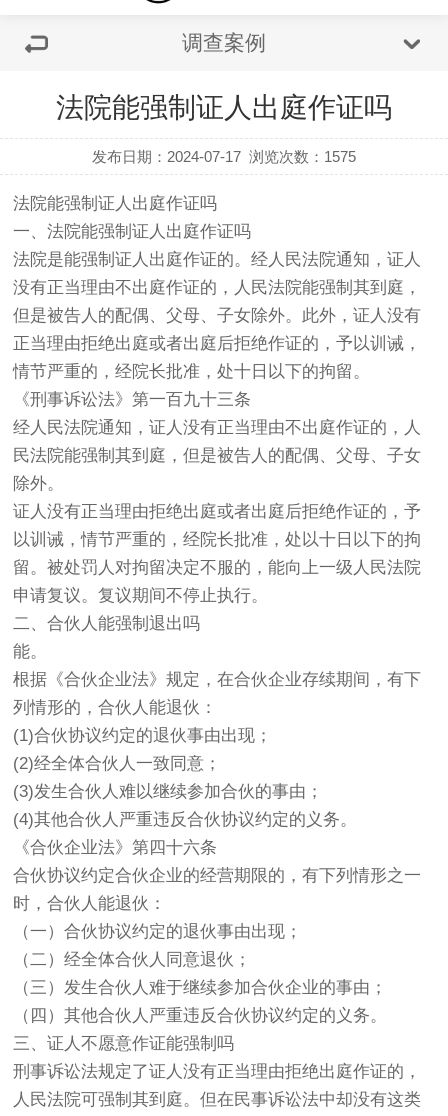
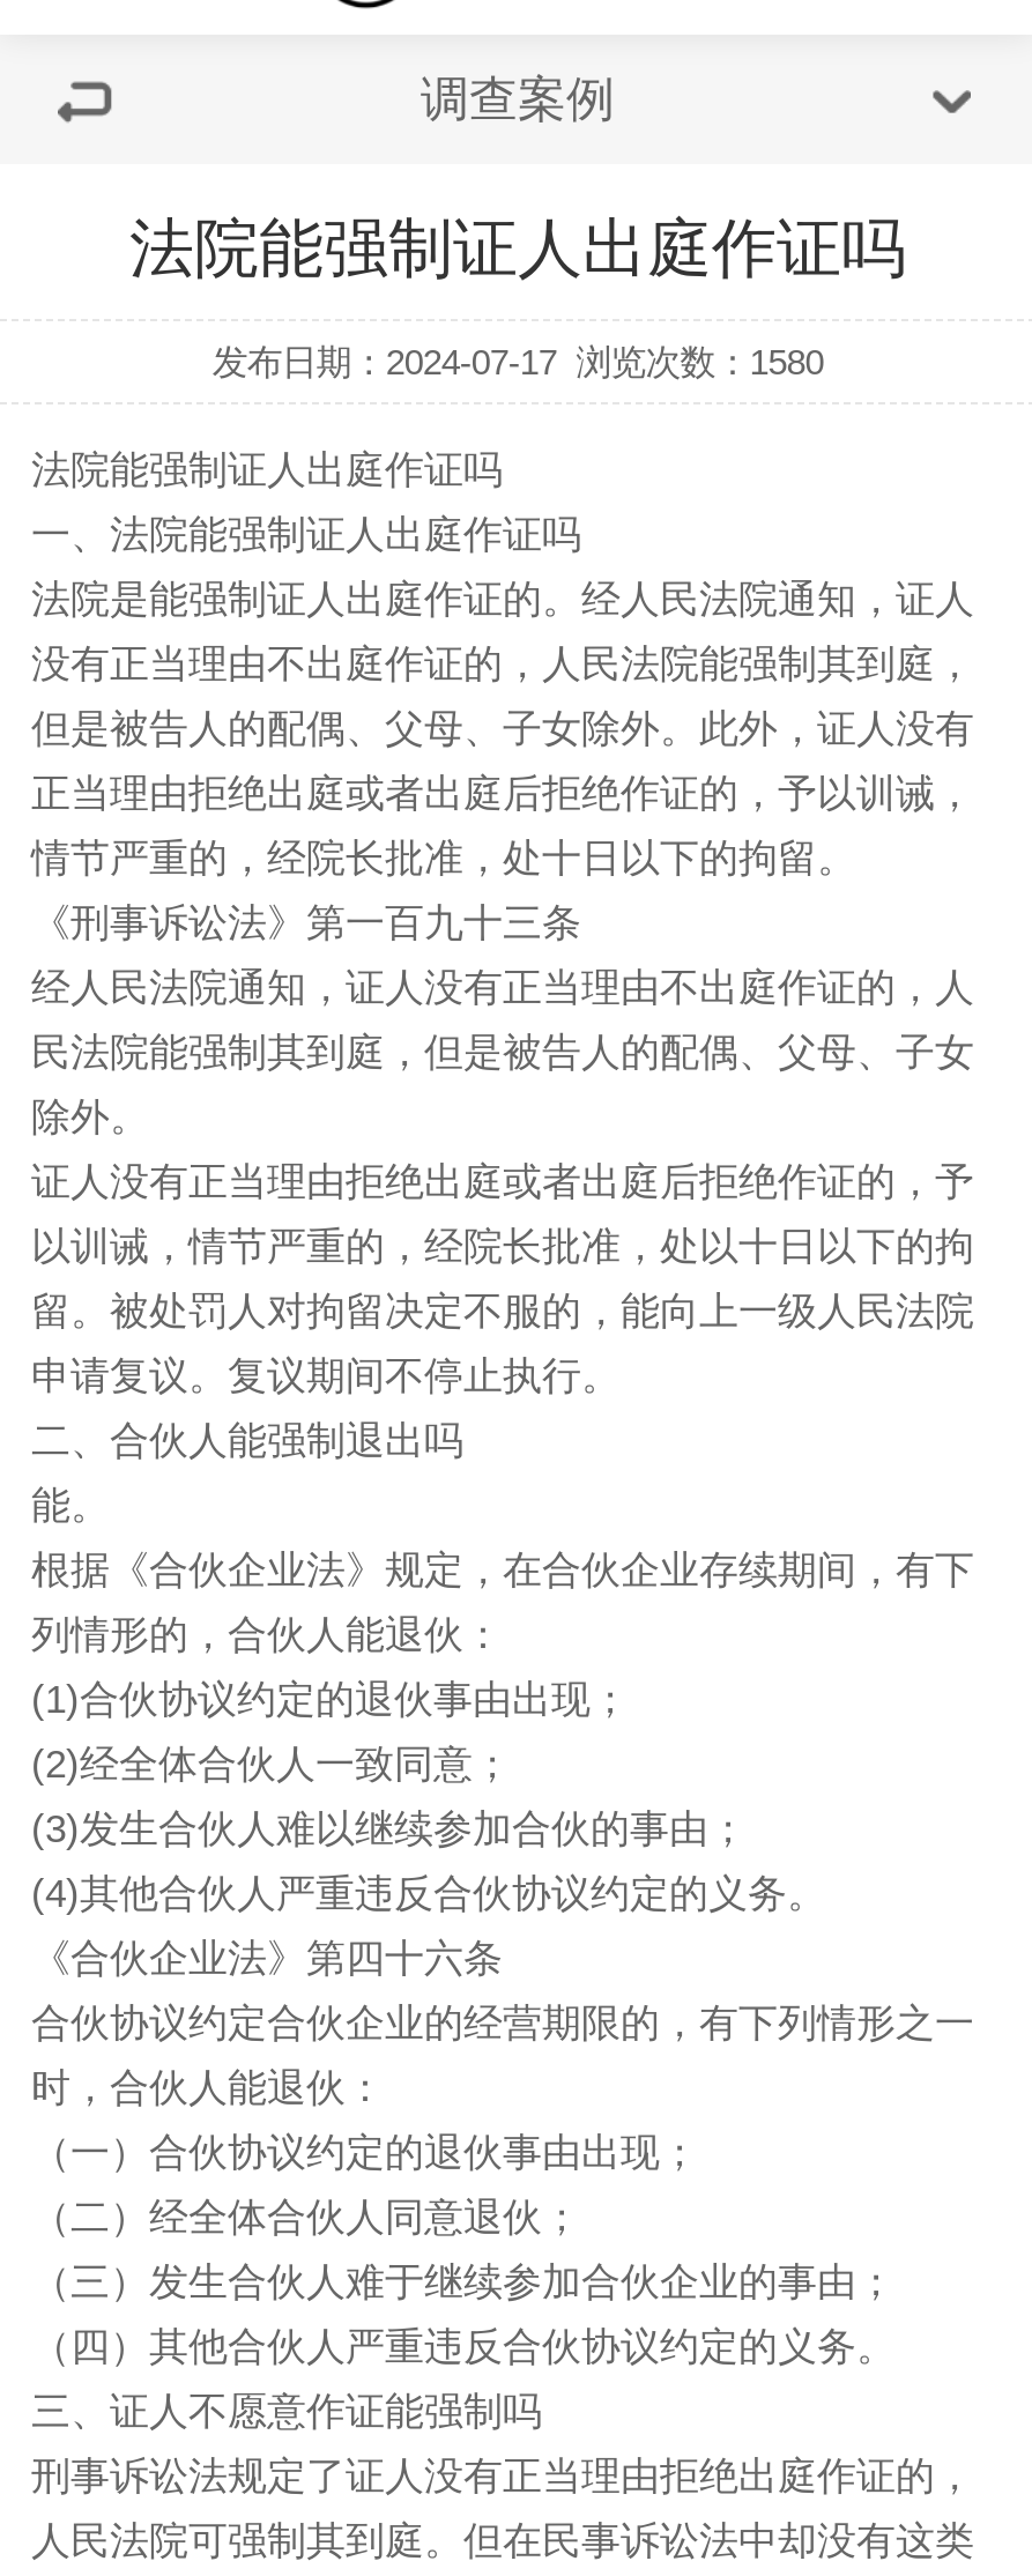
[92,148,356,165] 发布日期：2024-07-17 浏览次数：1575 -> [212,342,823,381] 发布日期：2024-07-17 浏览次数：1580

